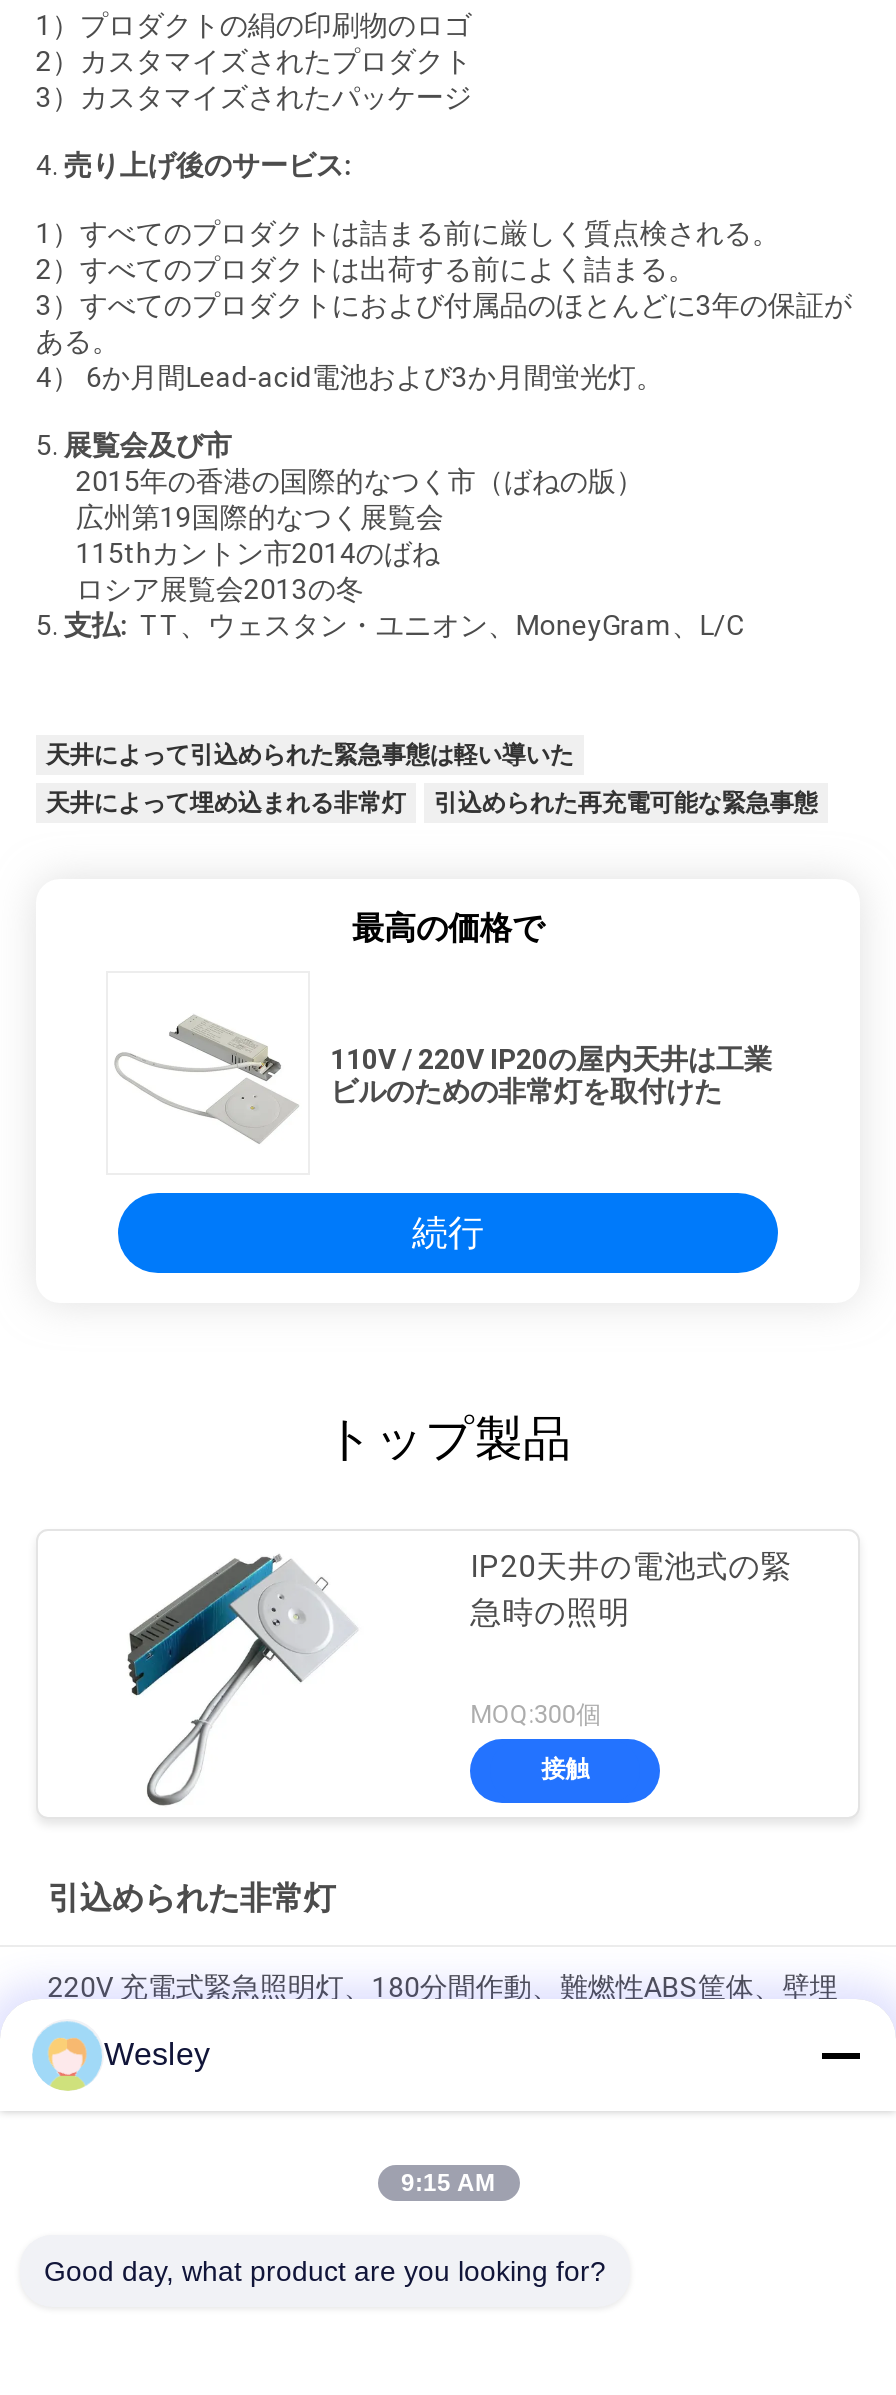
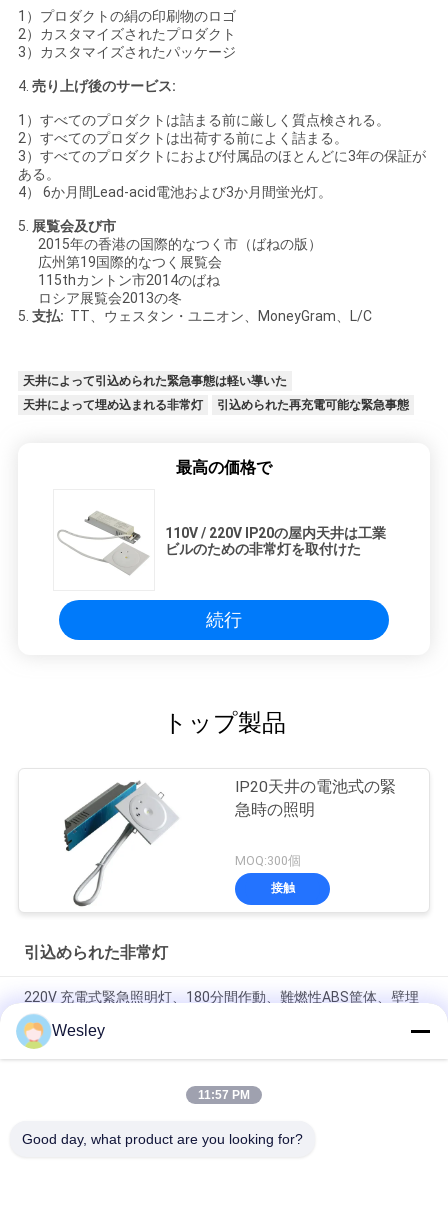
[401,2169,495,2197] 9:15 AM -> [198,1088,250,1102] 11:57 PM

